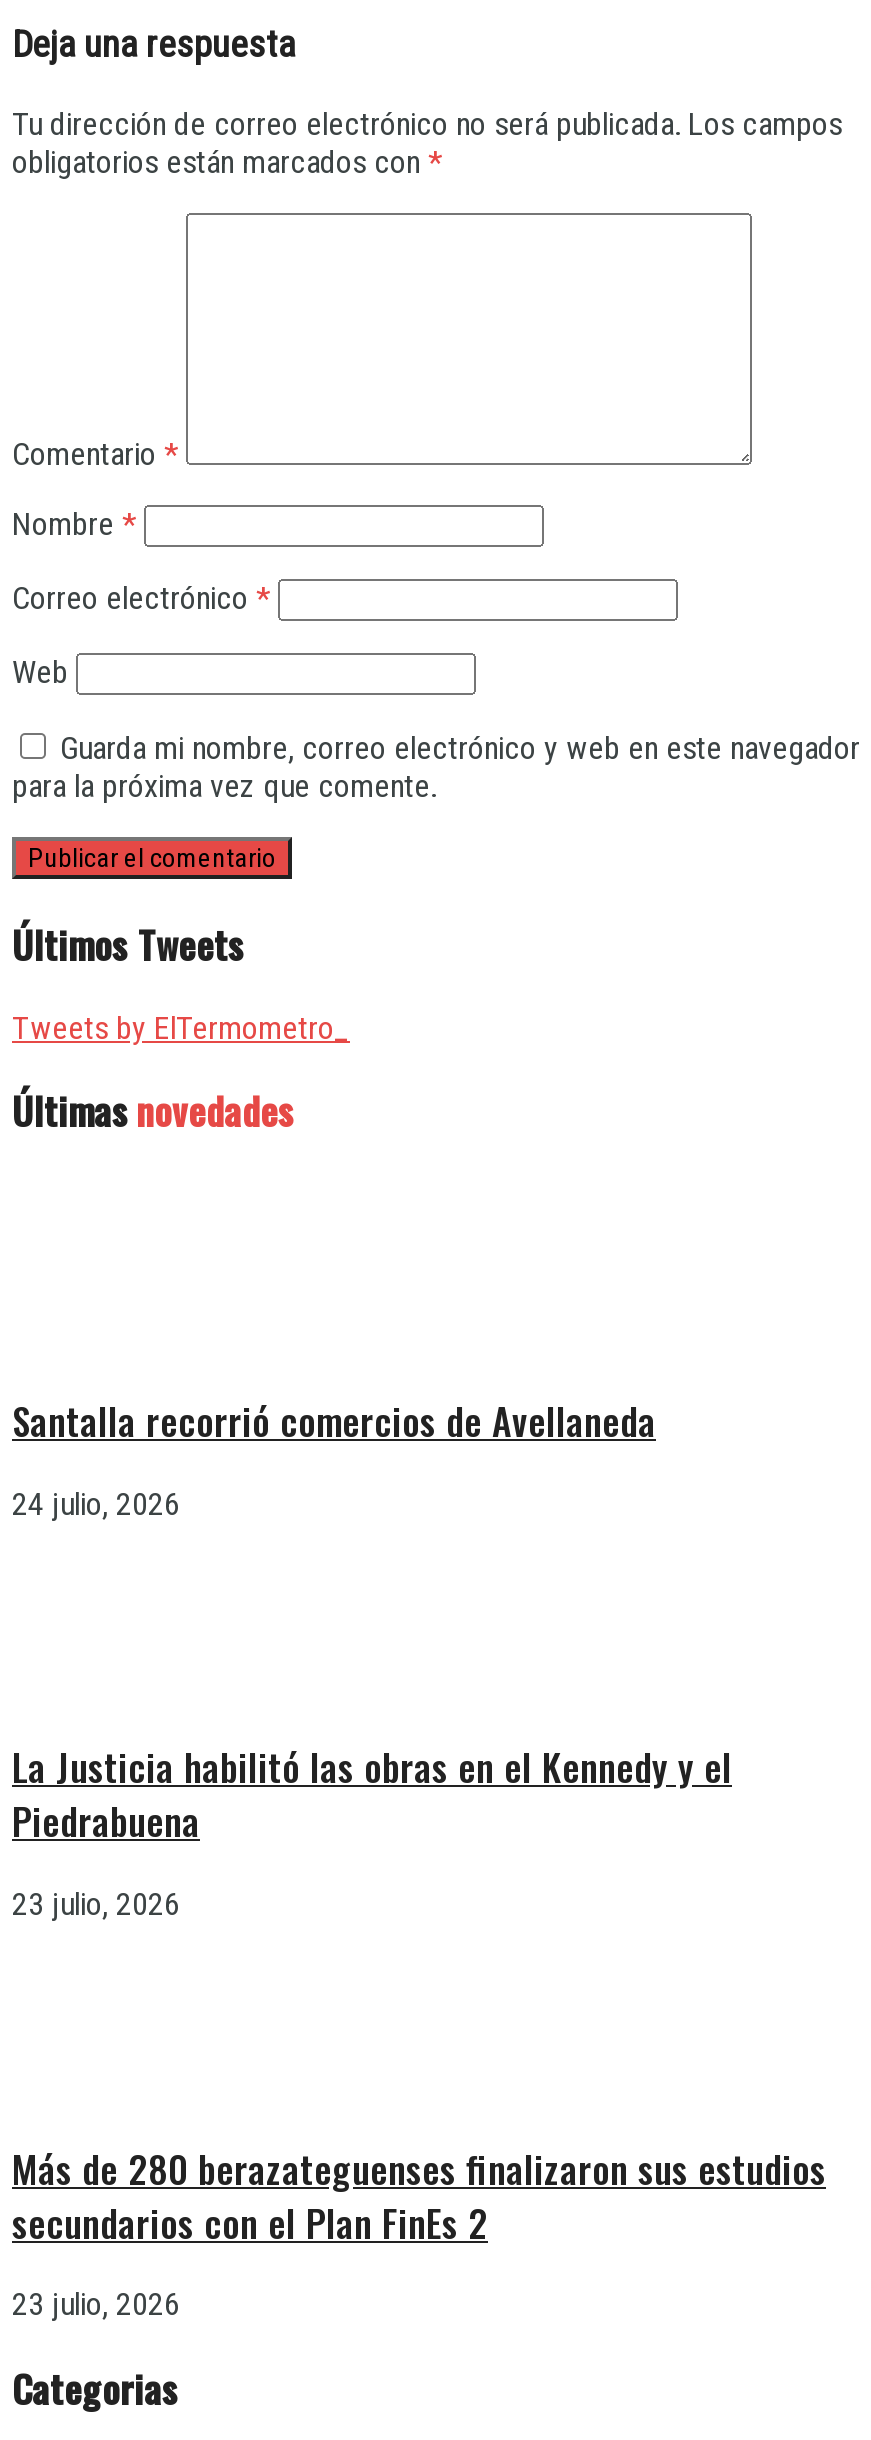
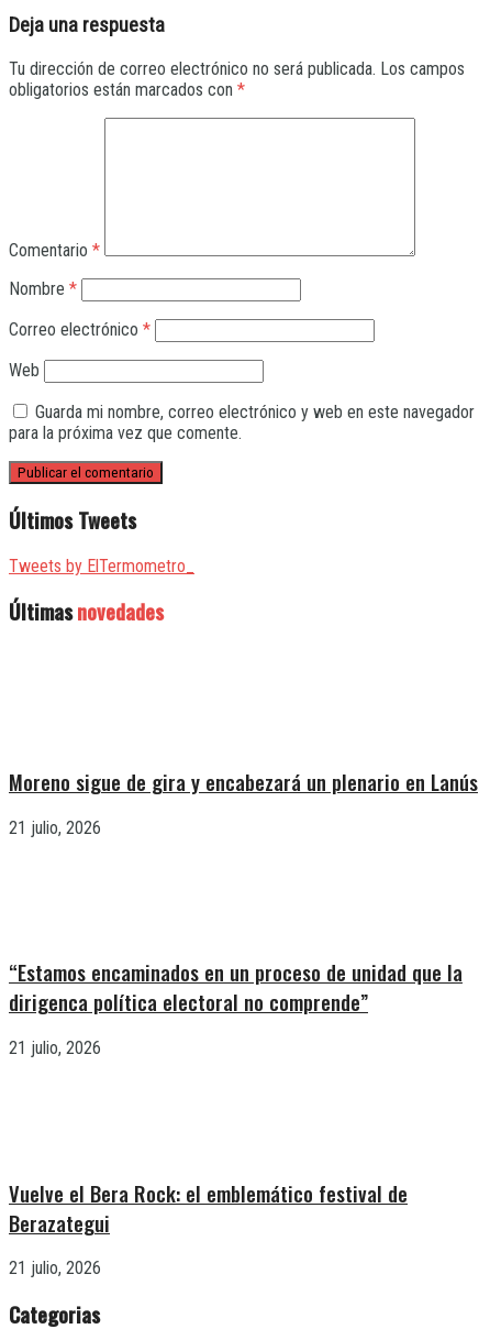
[12,1393,656,1447] Santalla recorrió comercios de Avellaneda -> [9,767,478,796] Moreno sigue de gira y encabezará un plenario en Lanús
[12,1484,180,1522] 24 julio, 2026 -> [9,817,101,838] 21 julio, 2026
[12,1739,732,1847] La Justicia habilitó las obras en el Kennedy y el | Piedrabuena -> [9,957,463,1017] “Estamos encaminados en un proceso de unidad que la | dirigenca política electoral no comprende”
[12,1885,180,1923] 23 julio, 2026 -> [9,1037,101,1058] 21 julio, 2026
[12,2140,826,2248] Más de 280 berazateguenses finalizaron sus estudios | secundarios con el Plan FinEs 2 -> [9,1178,408,1237] Vuelve el Bera Rock: el emblemático festival de | Berazategui
[12,2286,180,2324] 23 julio, 2026 -> [9,1258,101,1279] 21 julio, 2026

